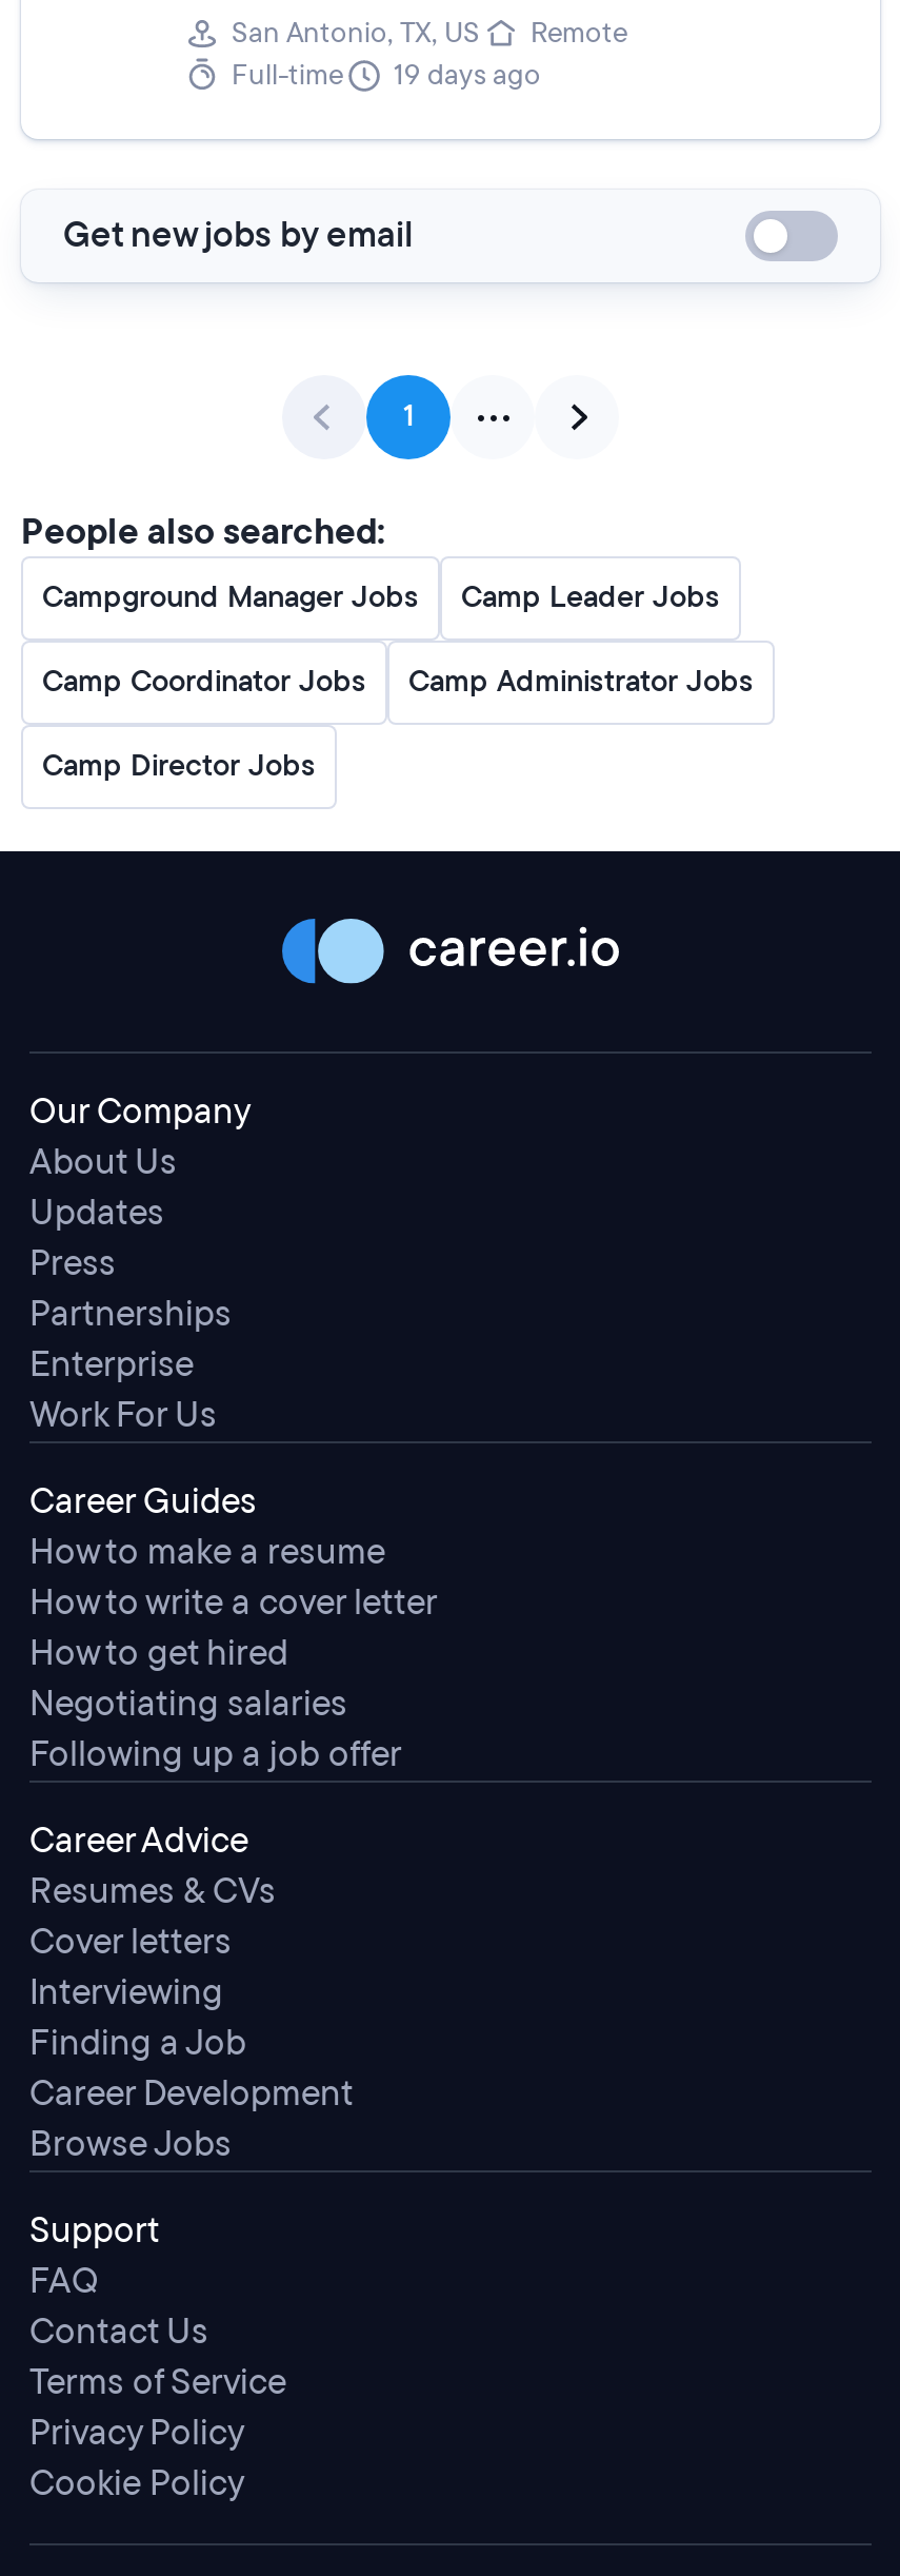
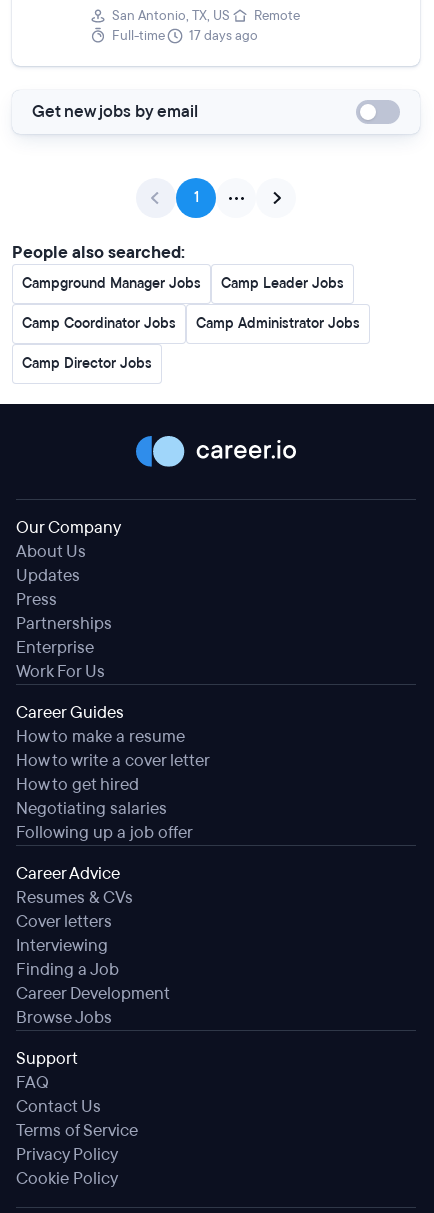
[232,57,541,95] Full-time 19 days ago -> [112,27,258,45] Full-time 17 days ago

